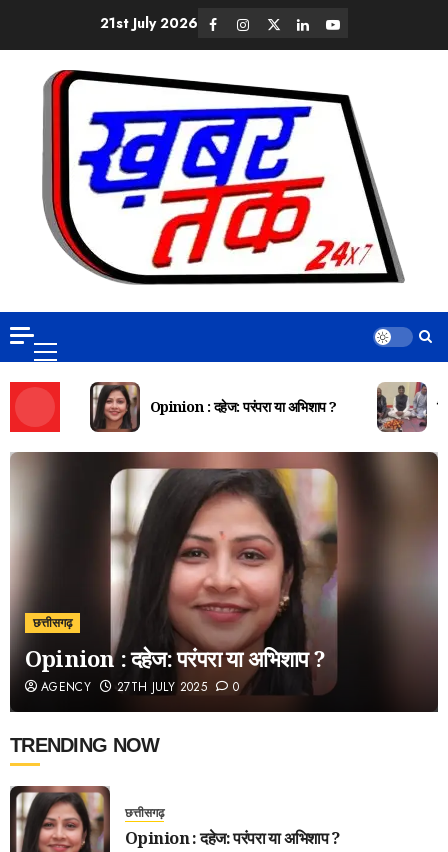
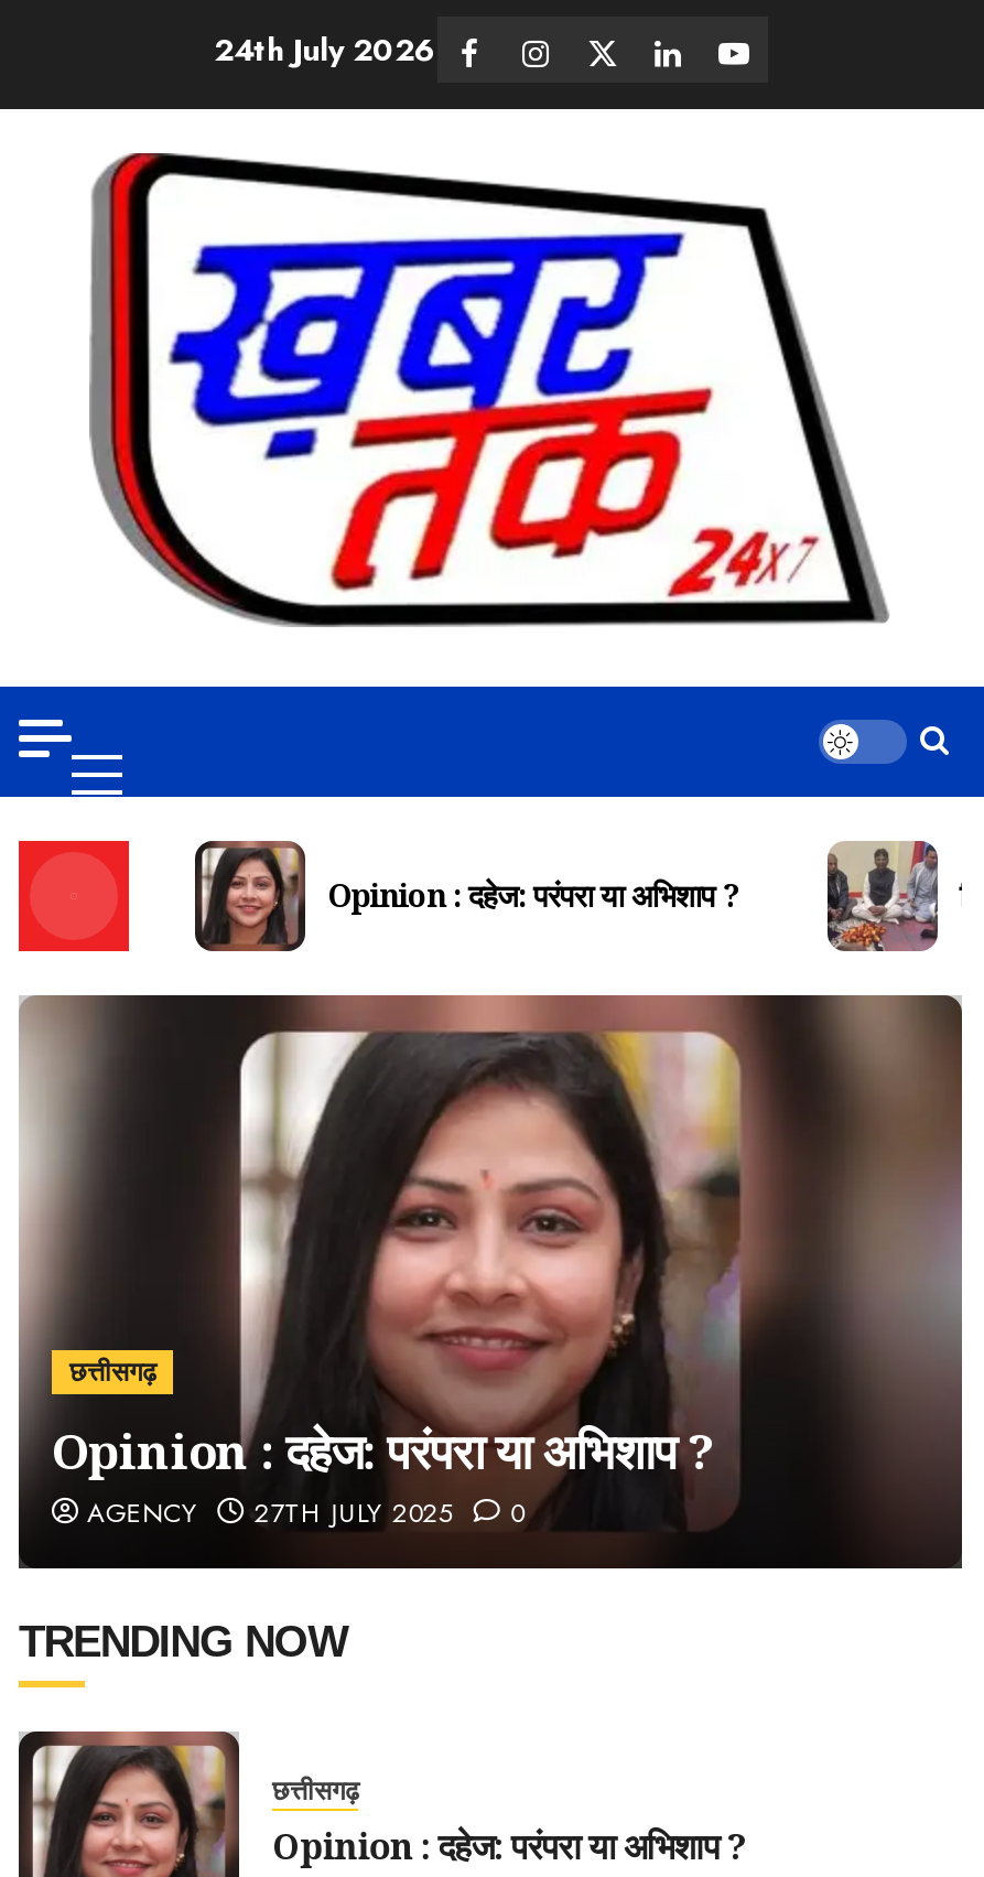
[100,12,198,32] 21st July 2026 -> [214,26,436,71] 24th July 2026

